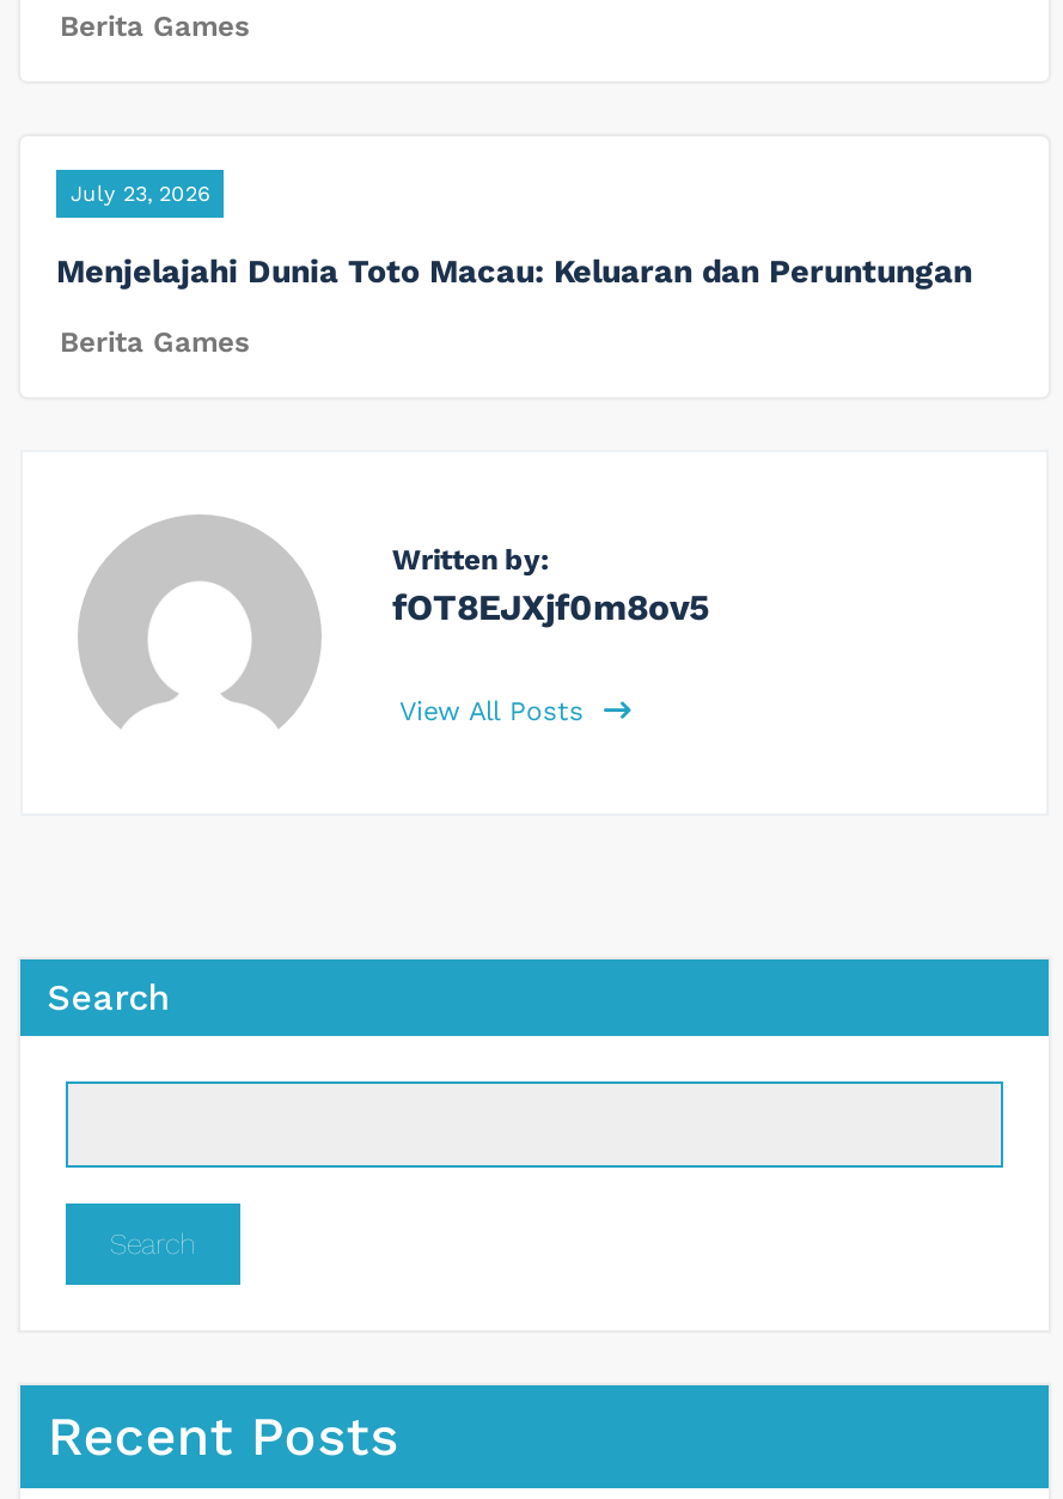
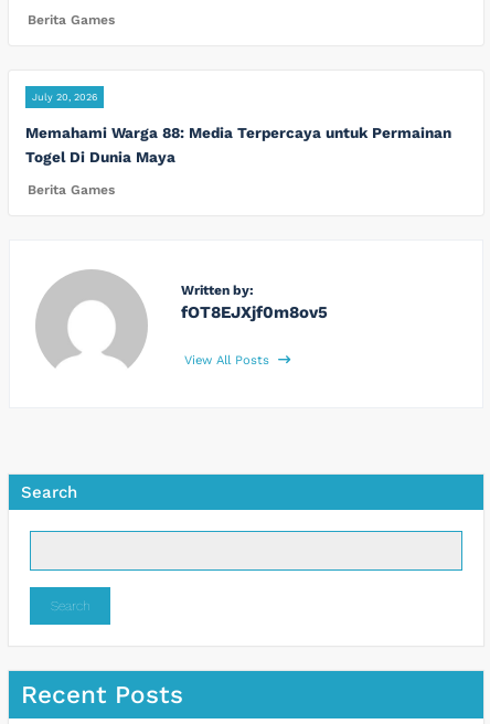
[71,181,209,205] July 23, 2026 -> [32,91,97,102] July 20, 2026
[56,251,972,289] Menjelajahi Dunia Toto Macau: Keluaran dan Peruntungan -> [25,123,451,165] Memahami Warga 88: Media Terpercaya untuk Permainan | Togel Di Dunia Maya

